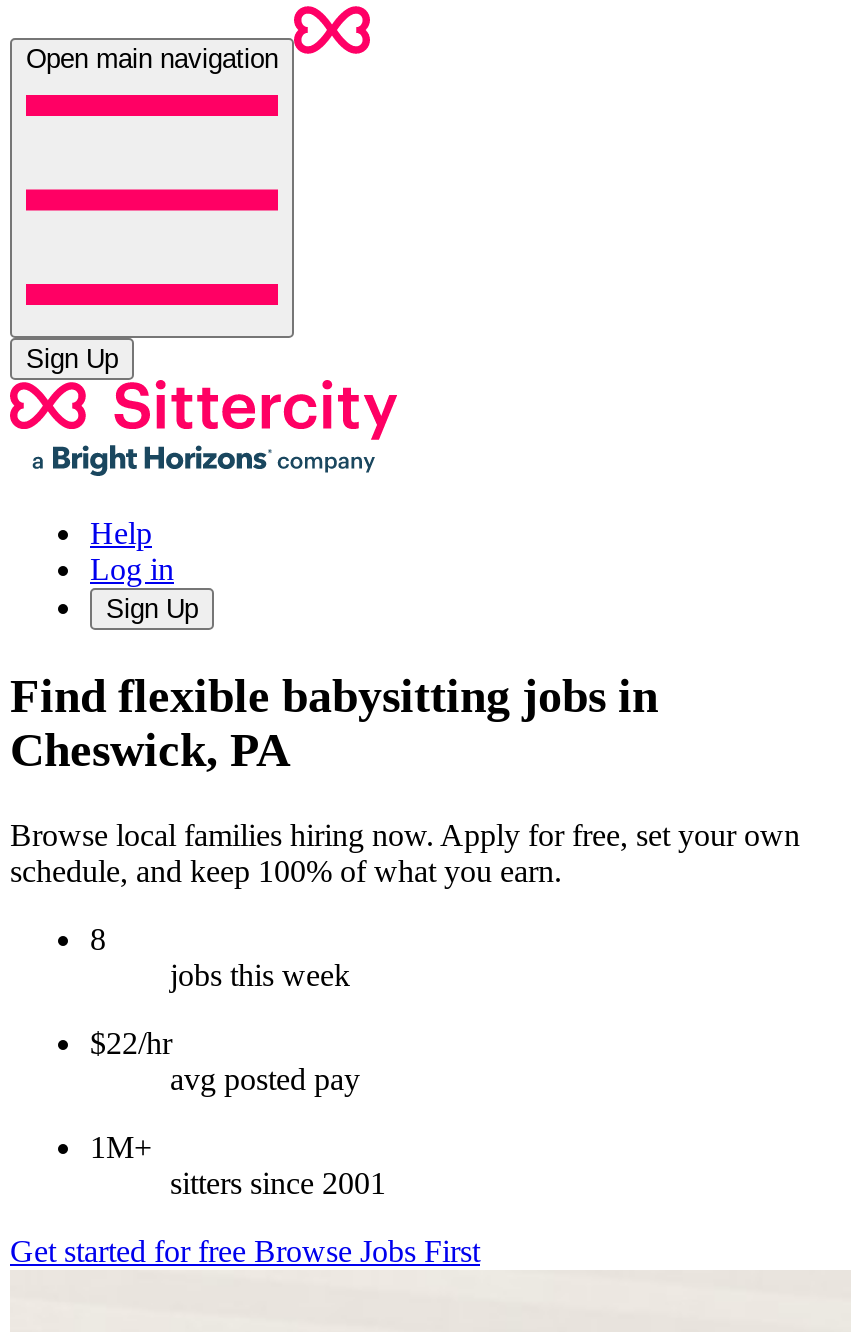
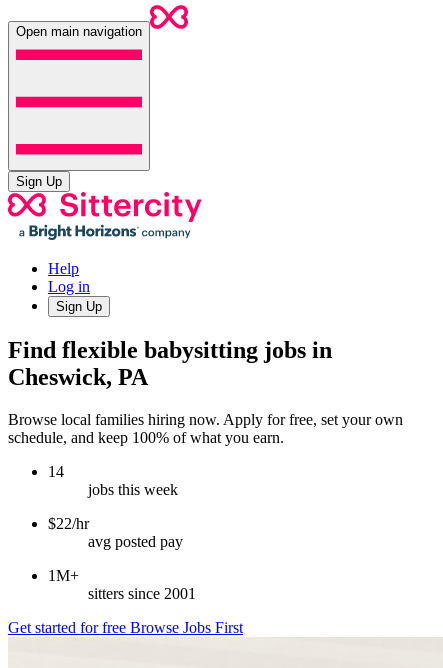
[90,922,106,956] 8 -> [48,463,64,480] 14

